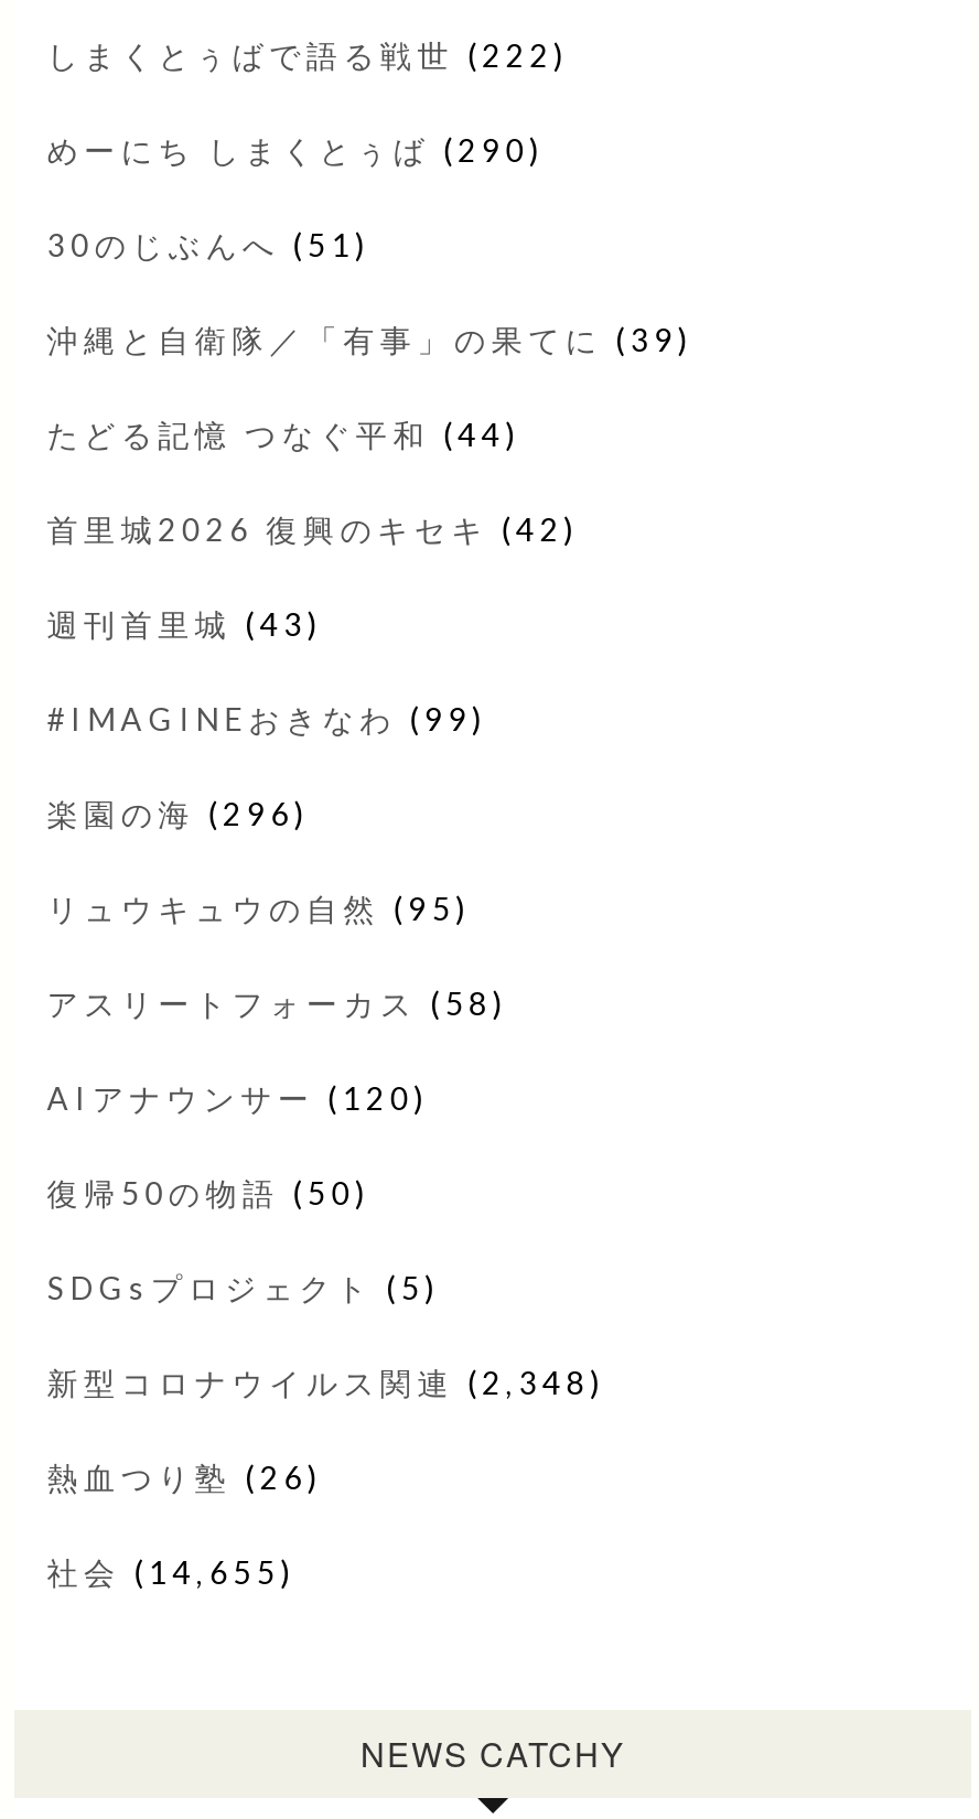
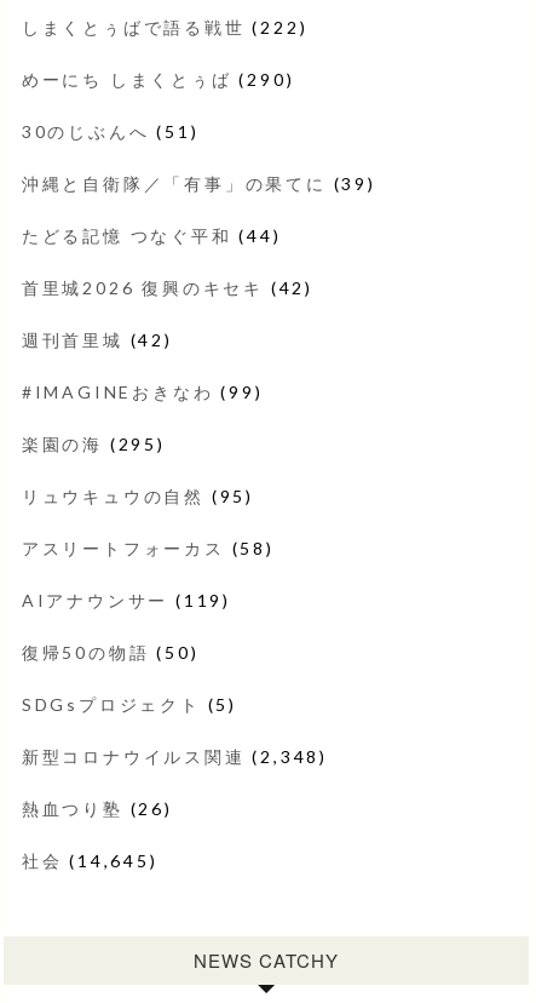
[47,605,322,643] 週刊首里城(43) -> [21,330,173,350] 週刊首里城(42)
[47,795,309,833] 楽園の海(296) -> [21,434,165,454] 楽園の海(295)
[47,1079,429,1117] AIアナウンサー(120) -> [21,590,231,611] AIアナウンサー(119)
[47,1554,295,1591] 社会(14,655) -> [21,850,158,871] 社会(14,645)

